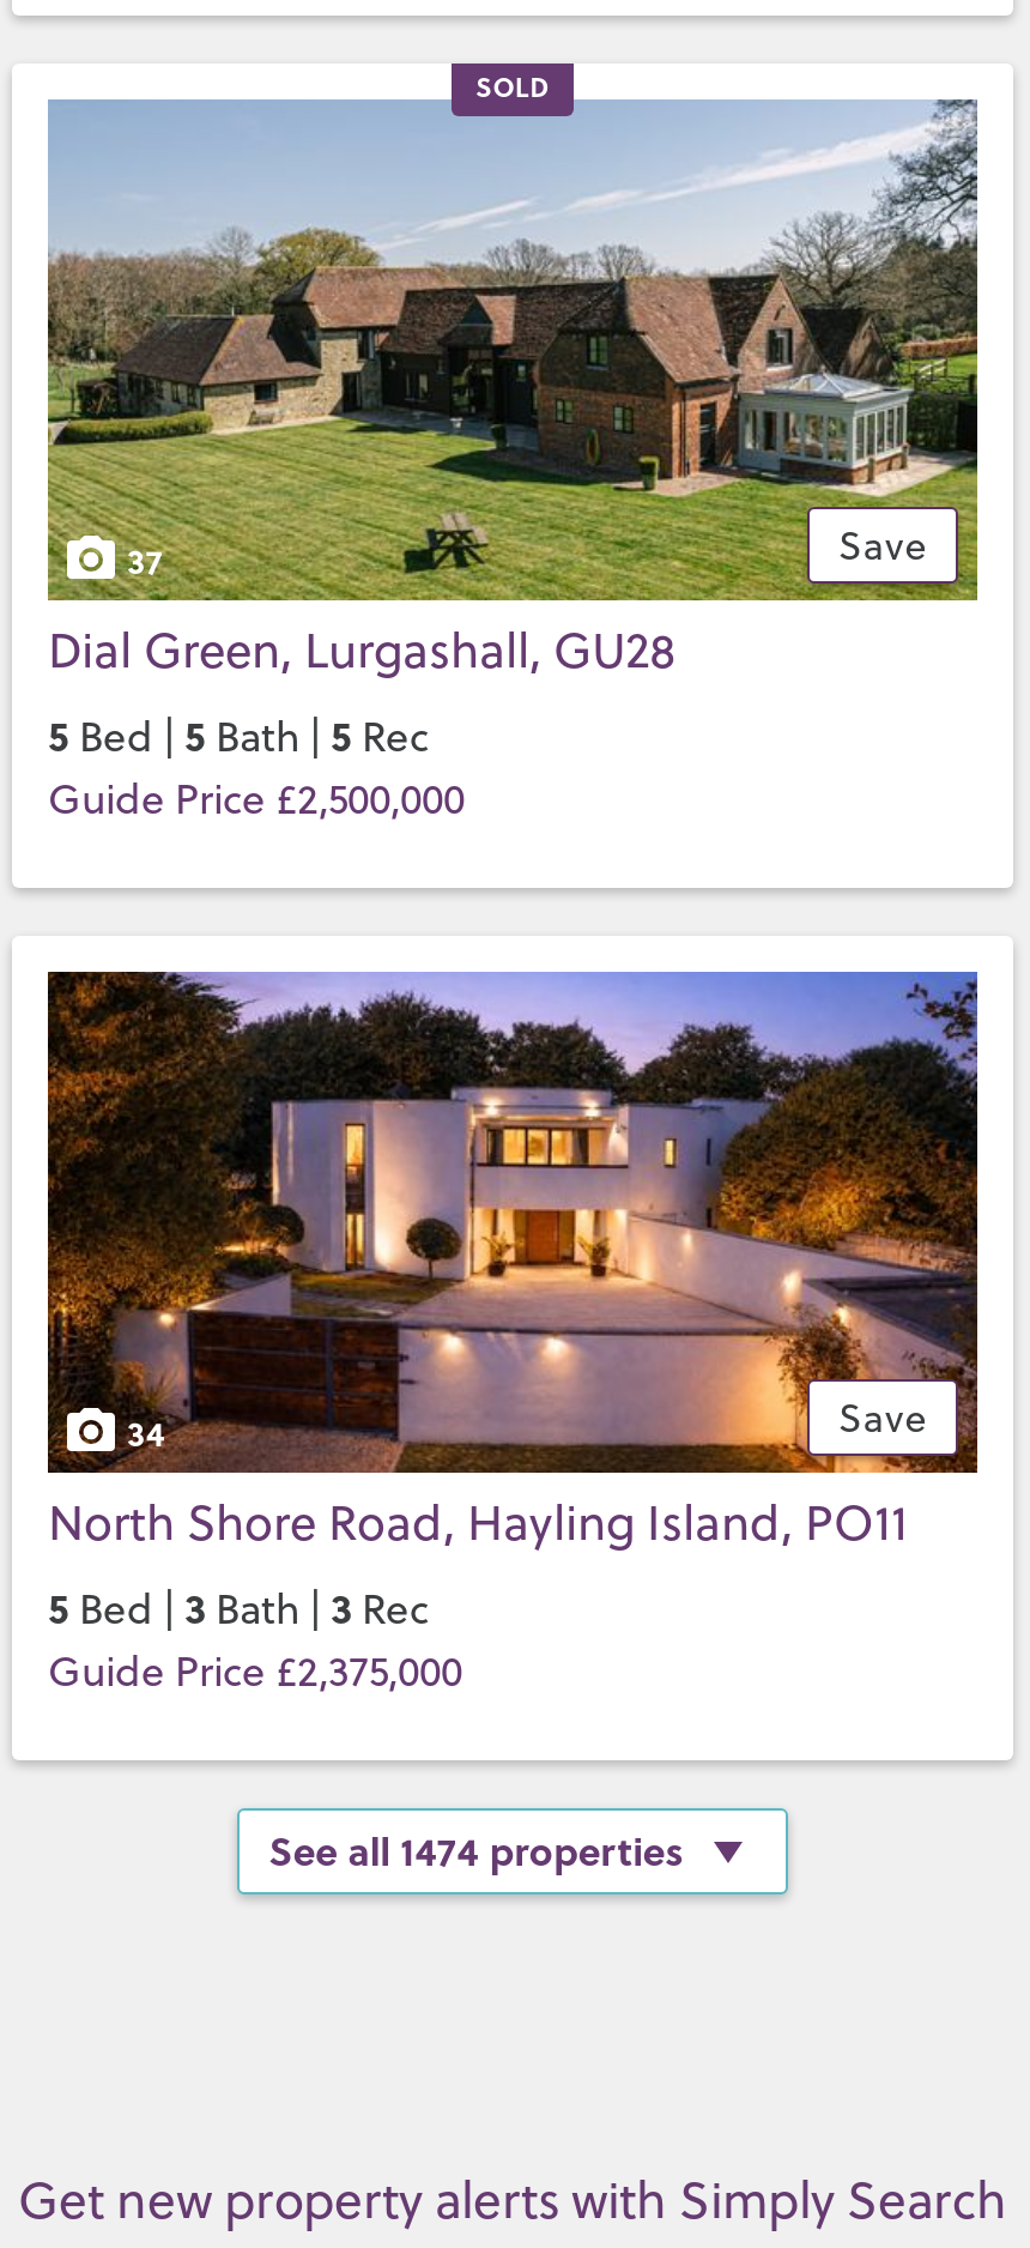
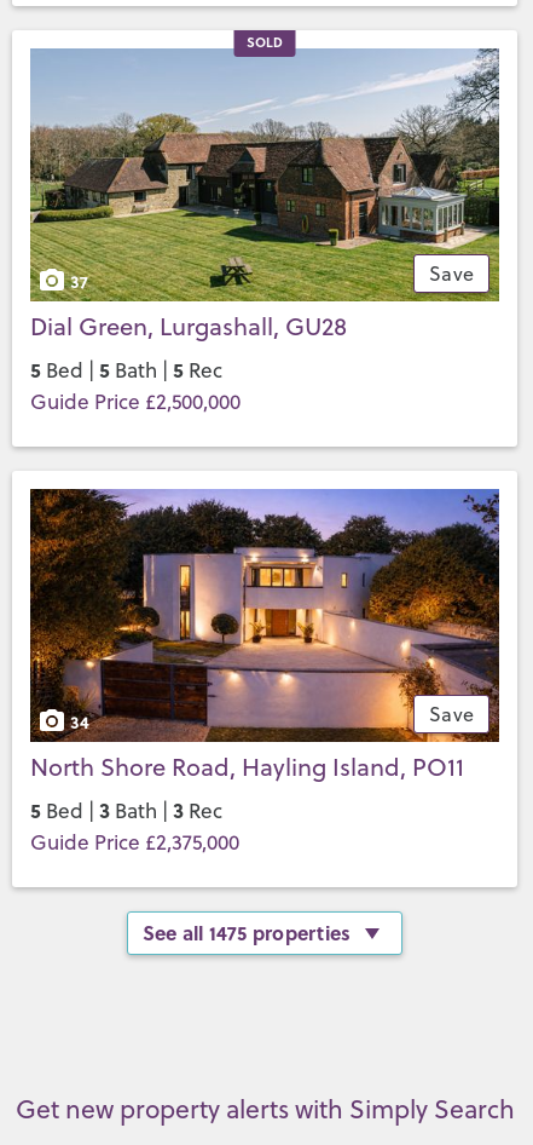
[269,1823,685,1878] See all 1474 properties -> [142,919,351,947] See all 1475 properties

